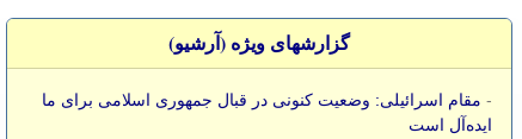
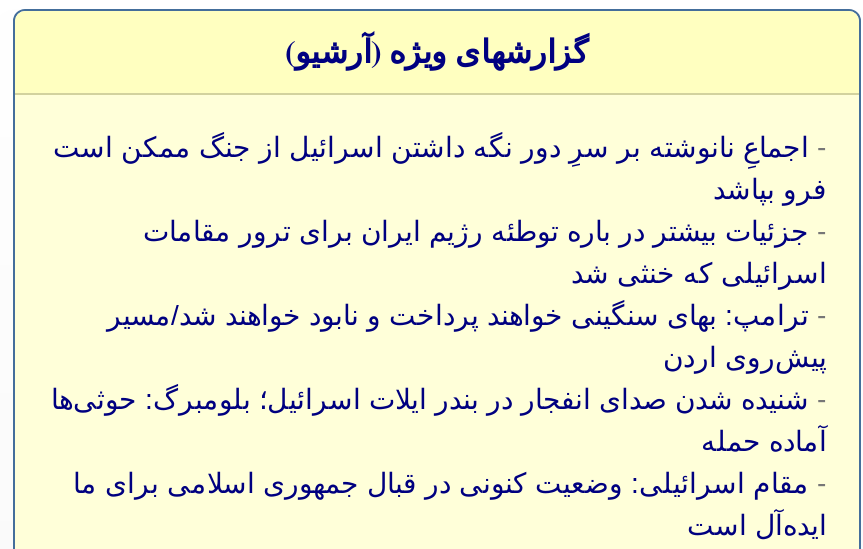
none -> [51,132,827,458] - اجماعِ نانوشته بر سرِ دور نگه داشتن اسرائیل از جنگ ممکن است | فرو بپاشد | - جزئیات بیشتر در باره توطئه رژیم ایران برای ترور مقامات | اسرائیلی که خنثی شد | - ترامپ: بهای سنگینی خواهند پرداخت و نابود خواهند شد/مسیر | پیش‌روی اردن | - شنیده شدن صدای انفجار در بندر ایلات اسرائیل؛ بلومبرگ: حوثی‌ها | آماده حمله

